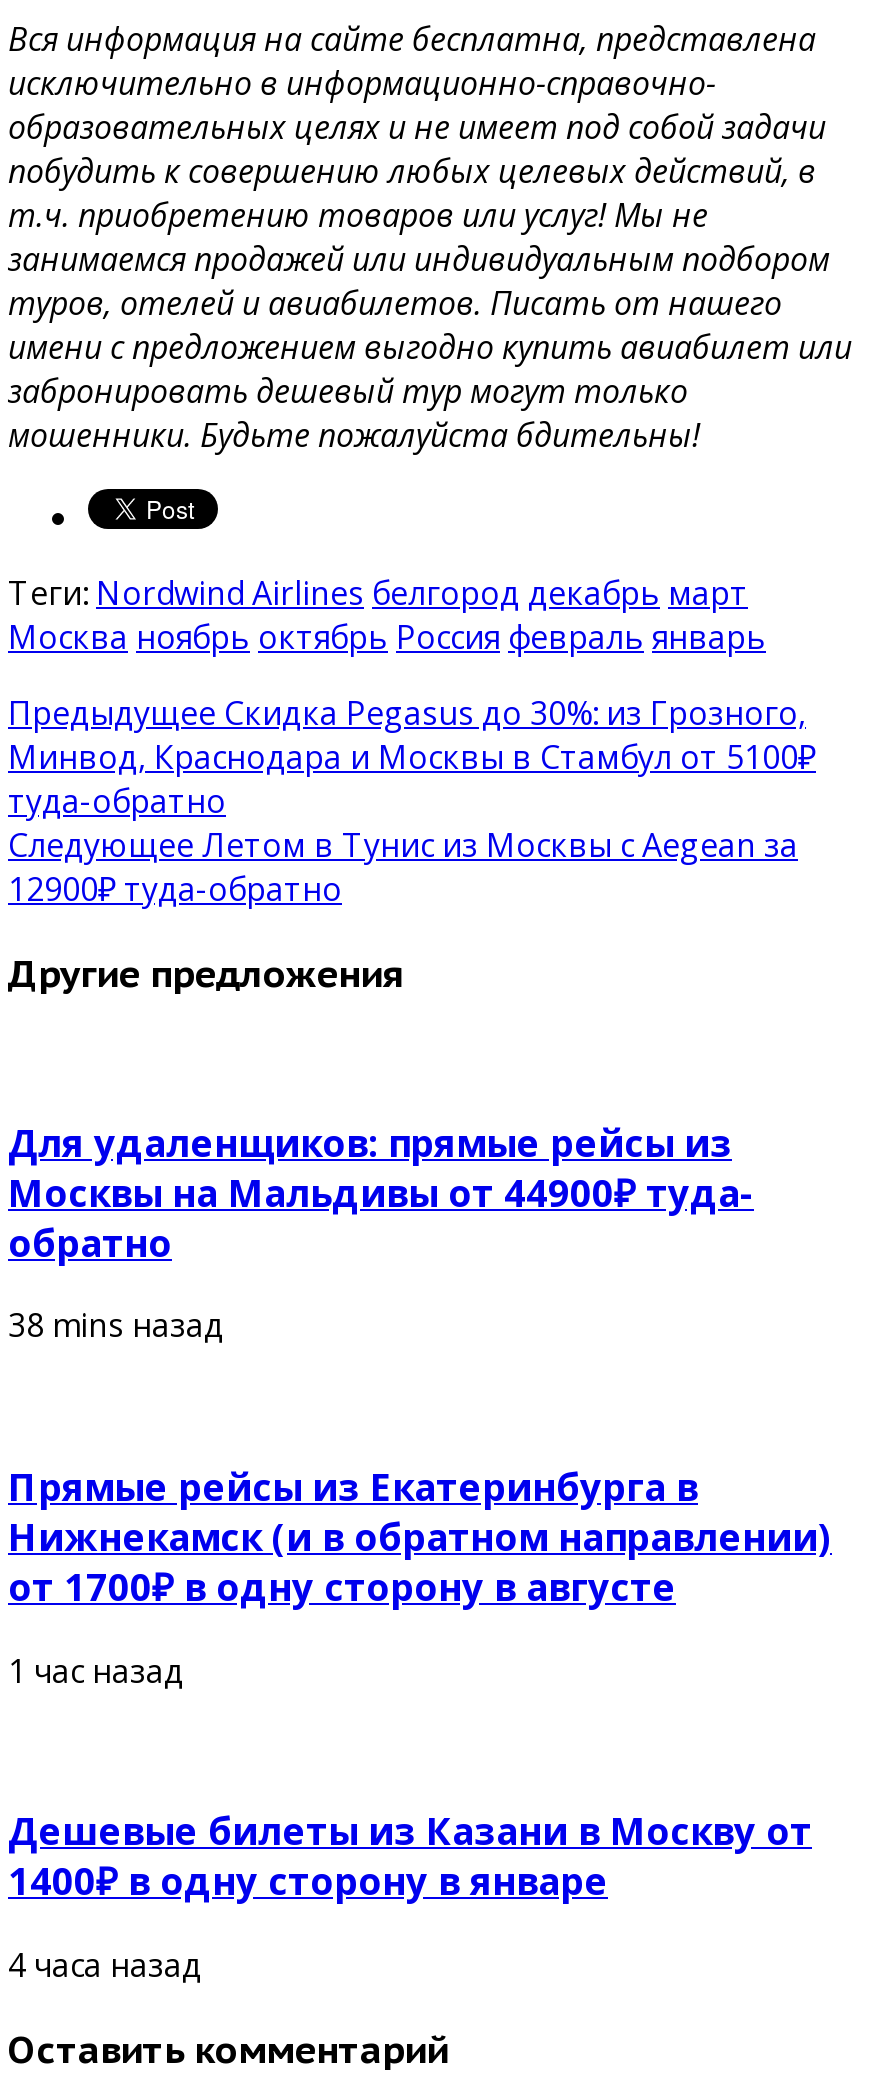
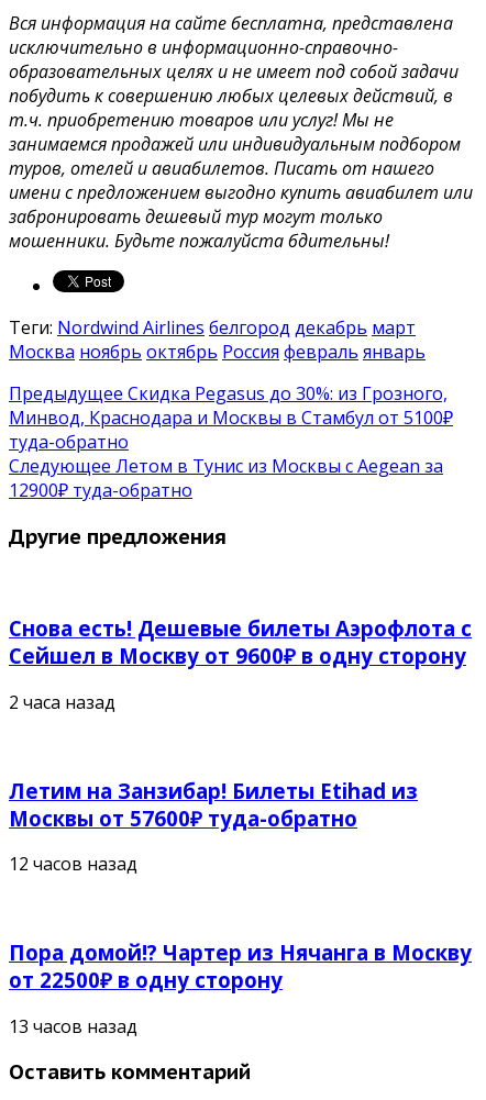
[8,1116,754,1266] Для удаленщиков: прямые рейсы из | Москвы на Мальдивы от 44900₽ туда- | обратно -> [9,615,472,669] Снова есть! Дешевые билеты Аэрофлота с | Сейшел в Москву от 9600₽ в одну сторону
[8,1304,224,1348] 38 mins назад -> [9,690,115,714] 2 часа назад
[8,1461,832,1611] Прямые рейсы из Екатеринбурга в | Нижнекамск (и в обратном направлении) | от 1700₽ в одну сторону в августе -> [9,776,418,831] Летим на Занзибар! Билеты Etihad из | Москвы от 57600₽ туда-обратно
[8,1649,184,1693] 1 час назад -> [9,852,137,876] 12 часов назад
[8,1806,812,1906] Дешевые билеты из Казани в Москву от | 1400₽ в одну сторону в январе -> [9,938,472,993] Пора домой!? Чартер из Нячанга в Москву | от 22500₽ в одну сторону
[8,1944,202,1988] 4 часа назад -> [9,1014,137,1038] 13 часов назад

